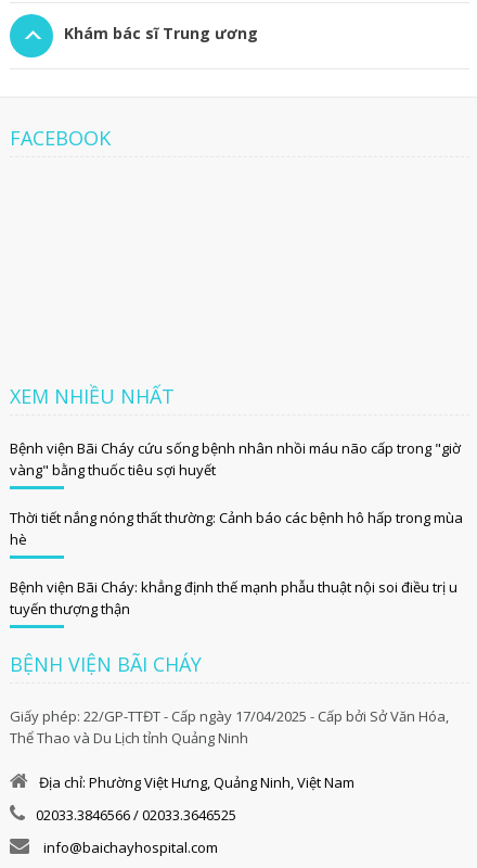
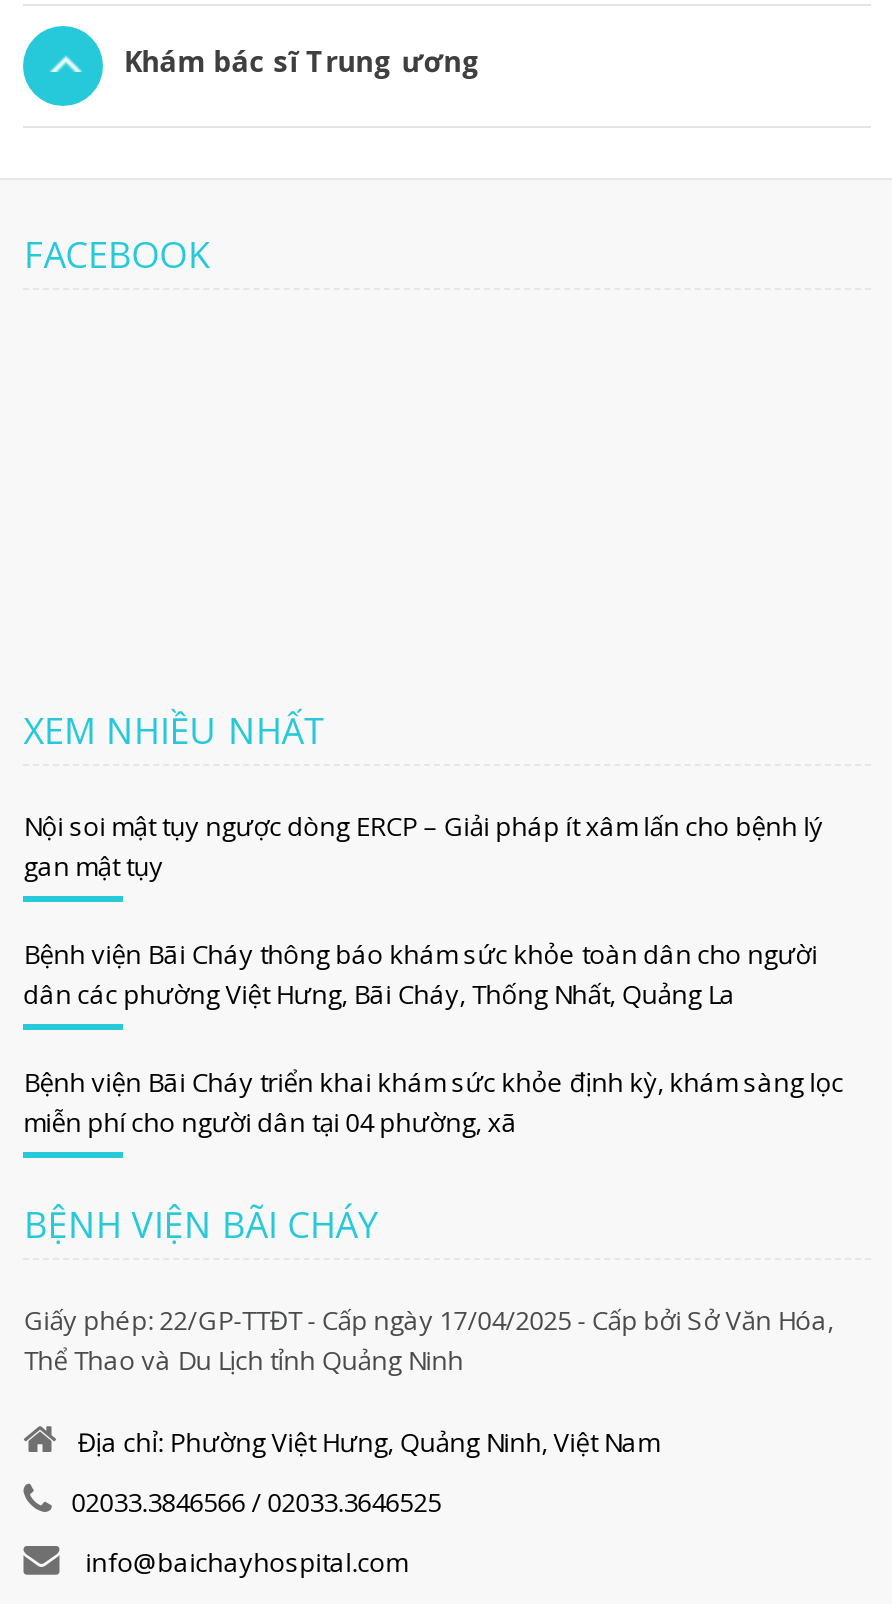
[10,438,461,479] Bệnh viện Bãi Cháy cứu sống bệnh nhân nhồi máu não cấp trong "giờ | vàng" bằng thuốc tiêu sợi huyết -> [23,807,823,883] Nội soi mật tụy ngược dòng ERCP – Giải pháp ít xâm lấn cho bệnh lý | gan mật tụy
[10,507,463,549] Thời tiết nắng nóng thất thường: Cảnh báo các bệnh hô hấp trong mùa | hè -> [23,935,817,1011] Bệnh viện Bãi Cháy thông báo khám sức khỏe toàn dân cho người | dân các phường Việt Hưng, Bãi Cháy, Thống Nhất, Quảng La
[10,577,458,618] Bệnh viện Bãi Cháy: khẳng định thế mạnh phẫu thuật nội soi điều trị u | tuyến thượng thận -> [23,1063,843,1139] Bệnh viện Bãi Cháy triển khai khám sức khỏe định kỳ, khám sàng lọc | miễn phí cho người dân tại 04 phường, xã

